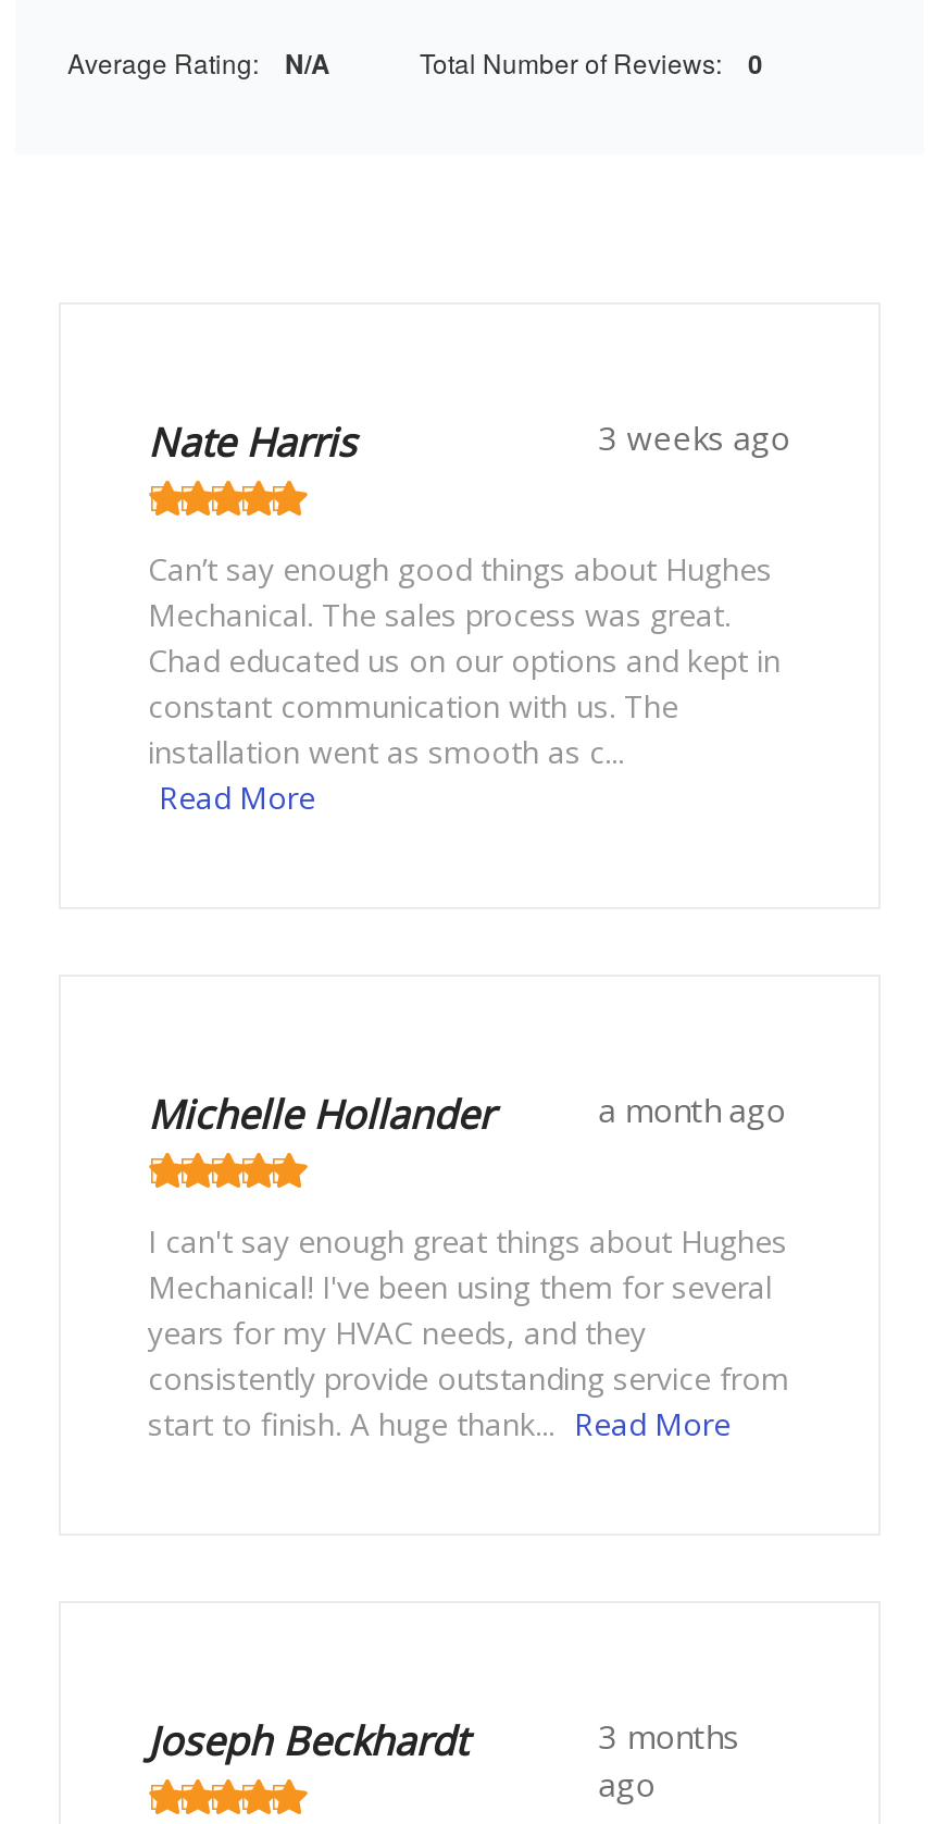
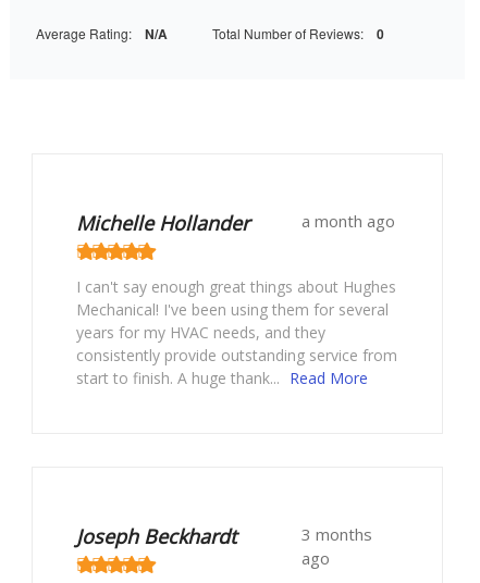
[148,415,790,818] Nate Harris | 3 weeks ago | Can’t say enough good things about Hughes | Mechanical. The sales process was great. | Chad educated us on our options and kept in | constant communication with us. The | installation went as smooth as c... | Read More -> none

